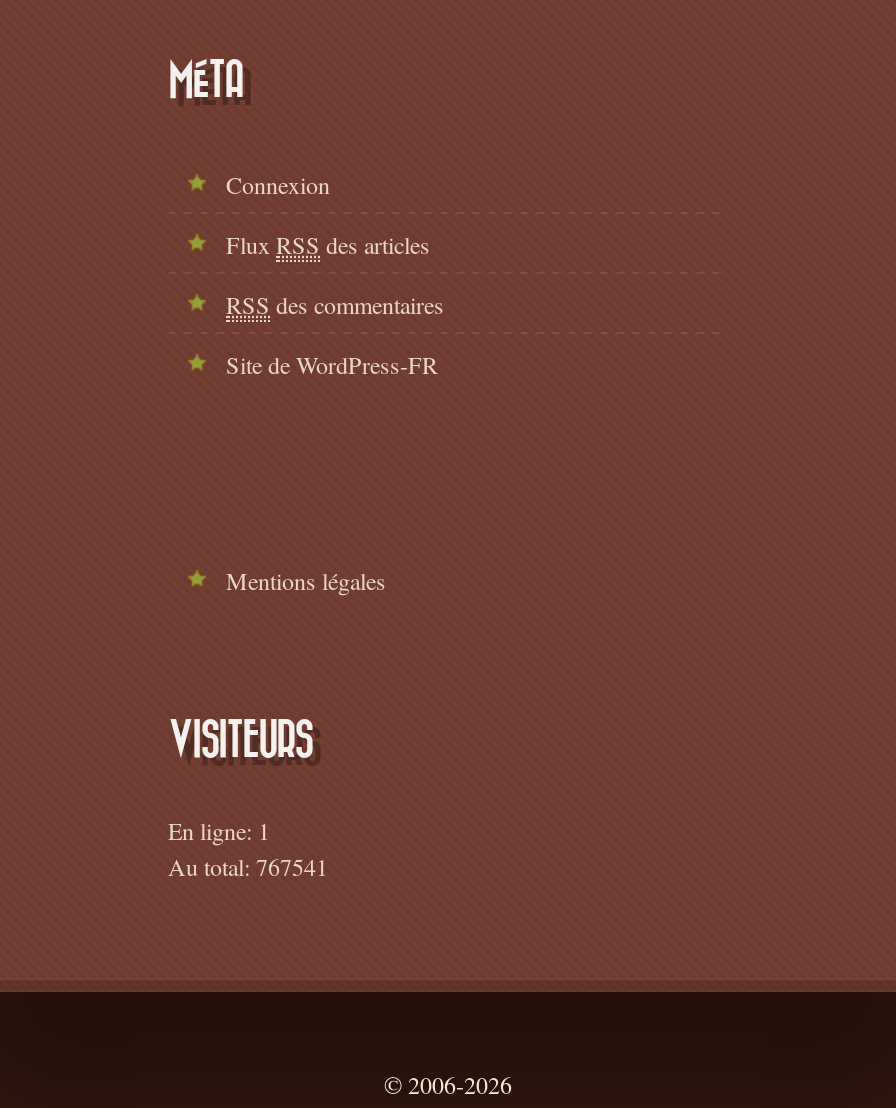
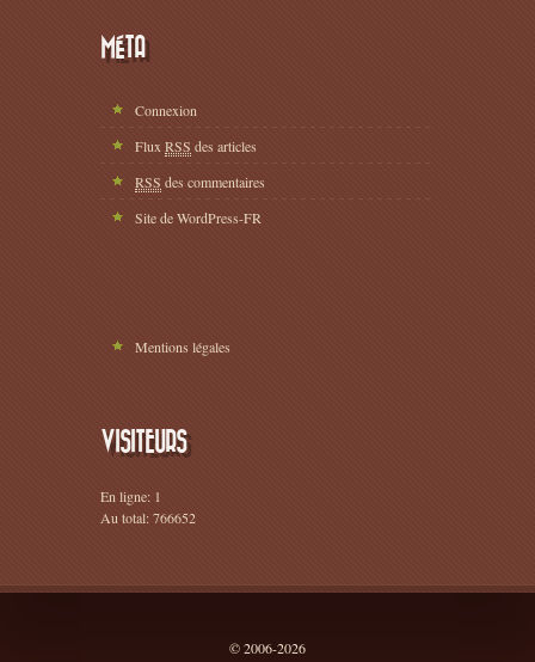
[168,849,328,881] Au total: 767541 -> [100,507,196,527] Au total: 766652

